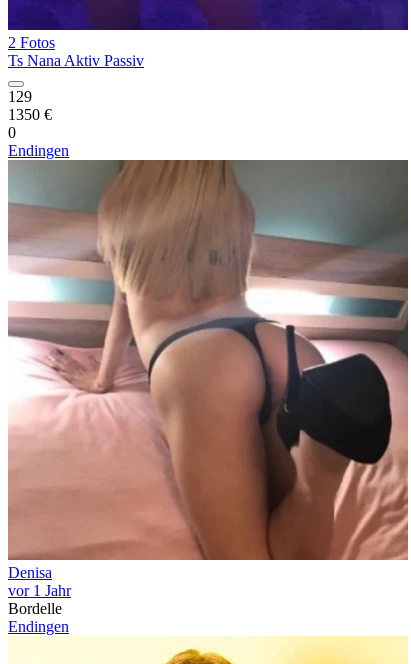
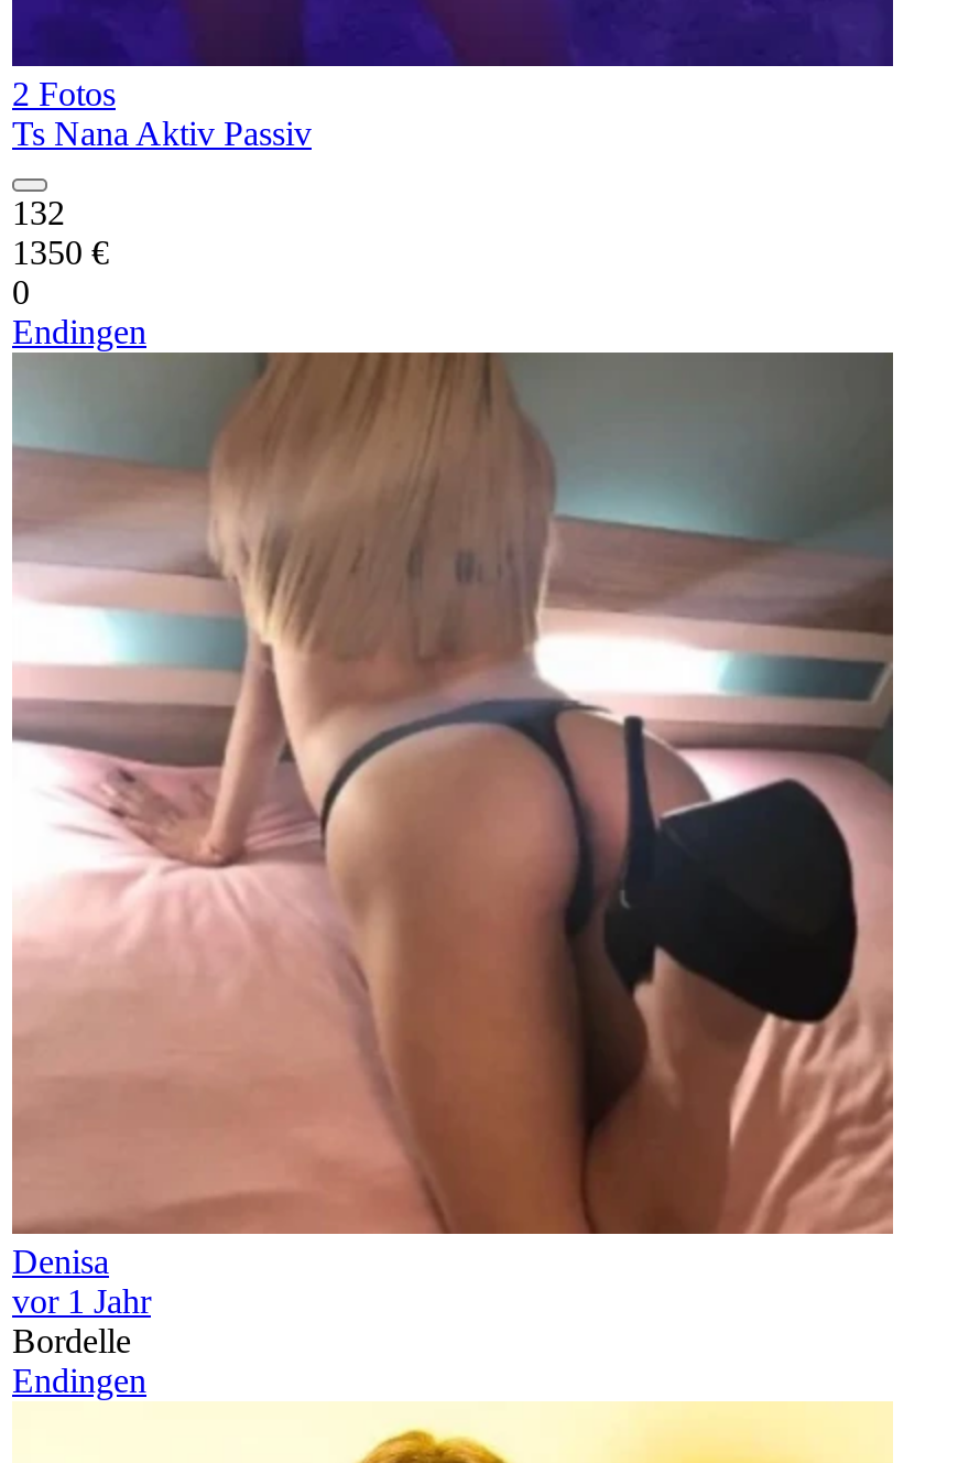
[8,88,32,105] 129 -> [12,194,65,231] 132

